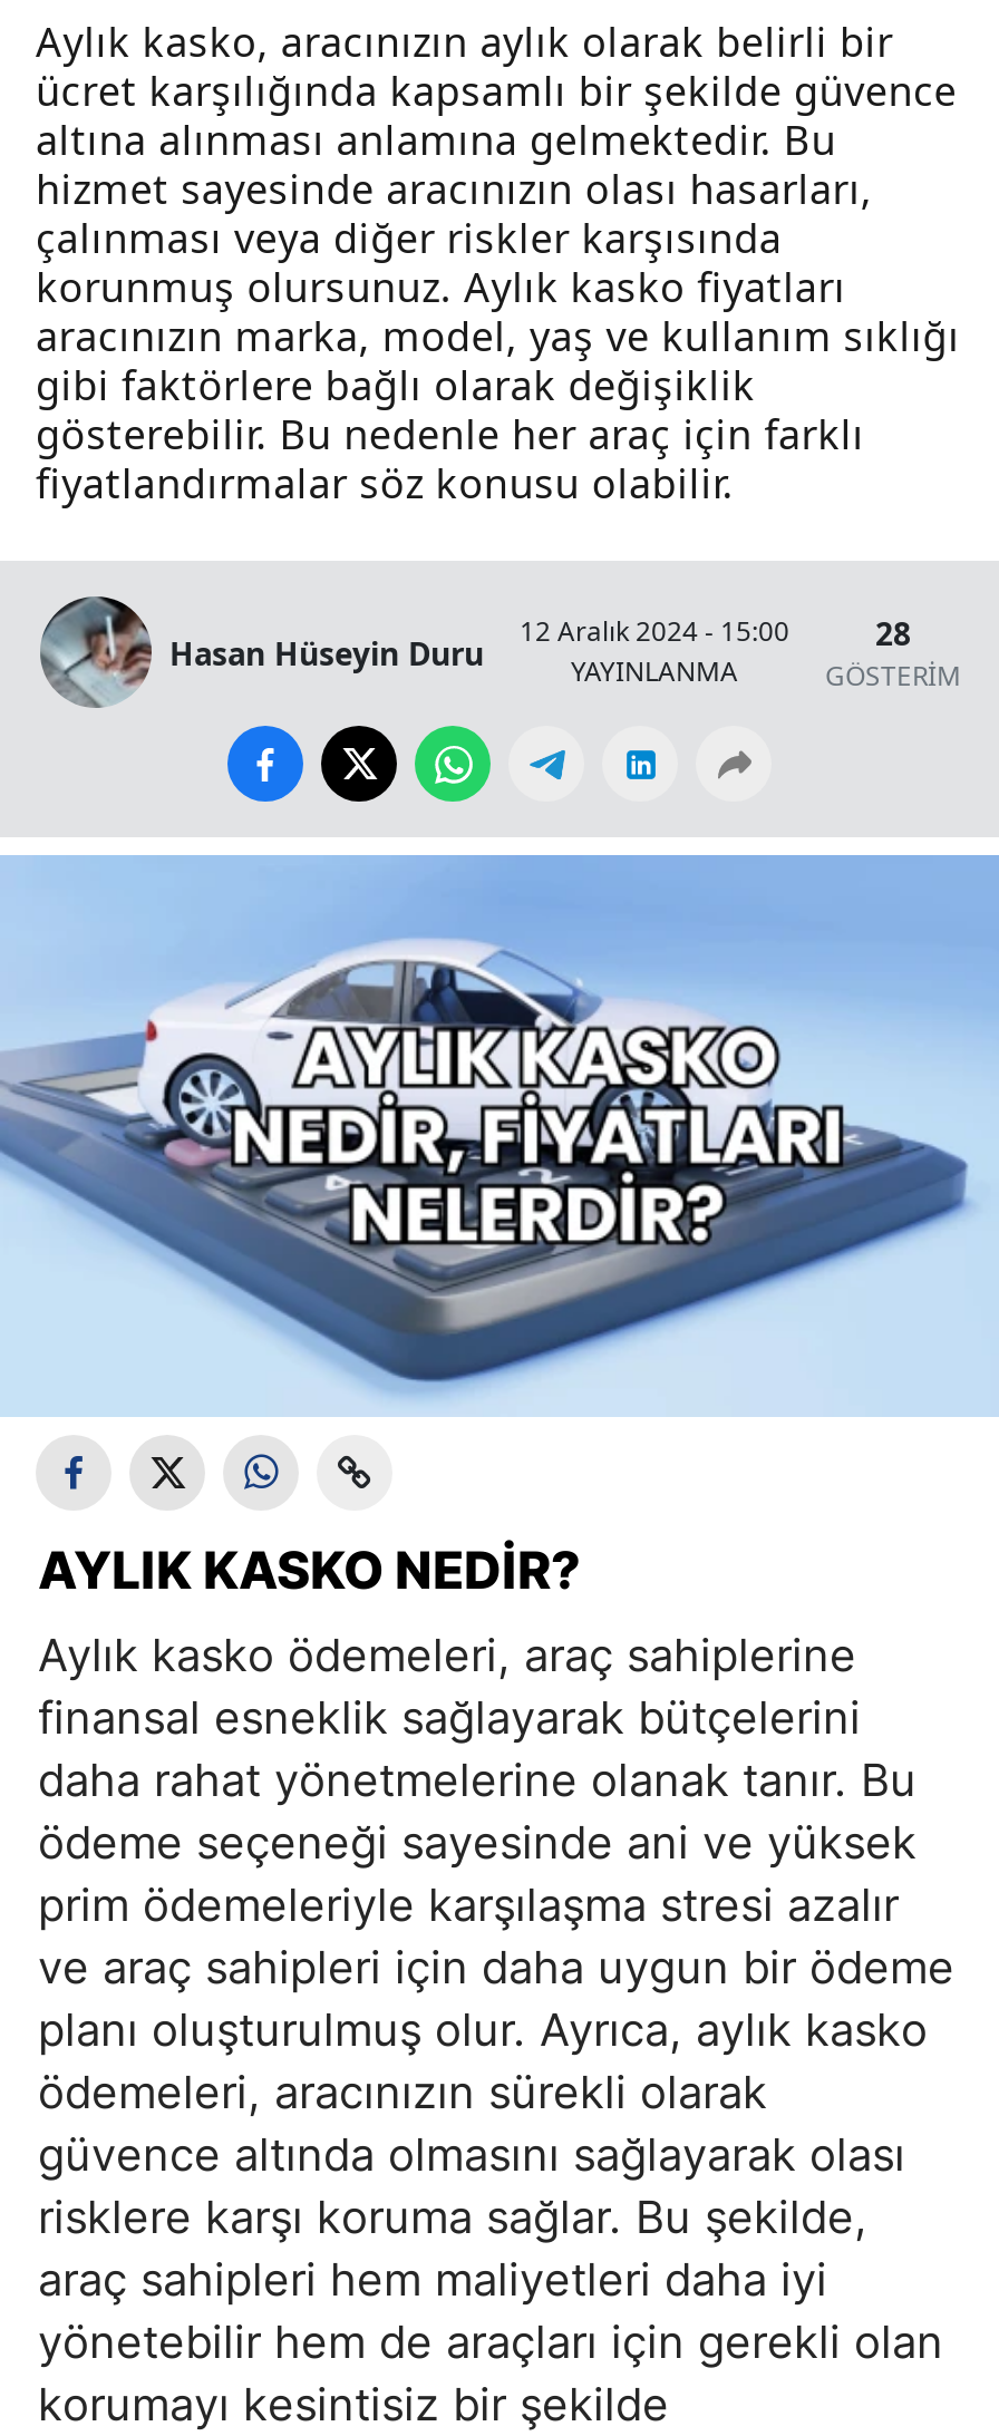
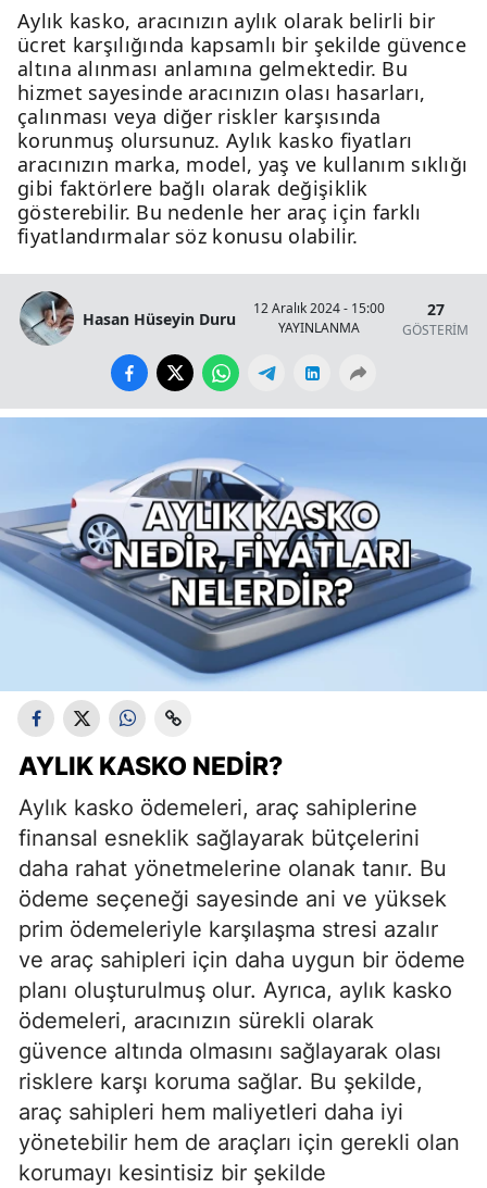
[875,611,911,653] 28 -> [427,298,444,319] 27

